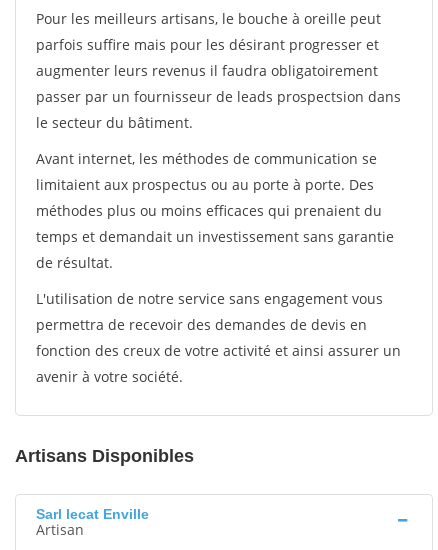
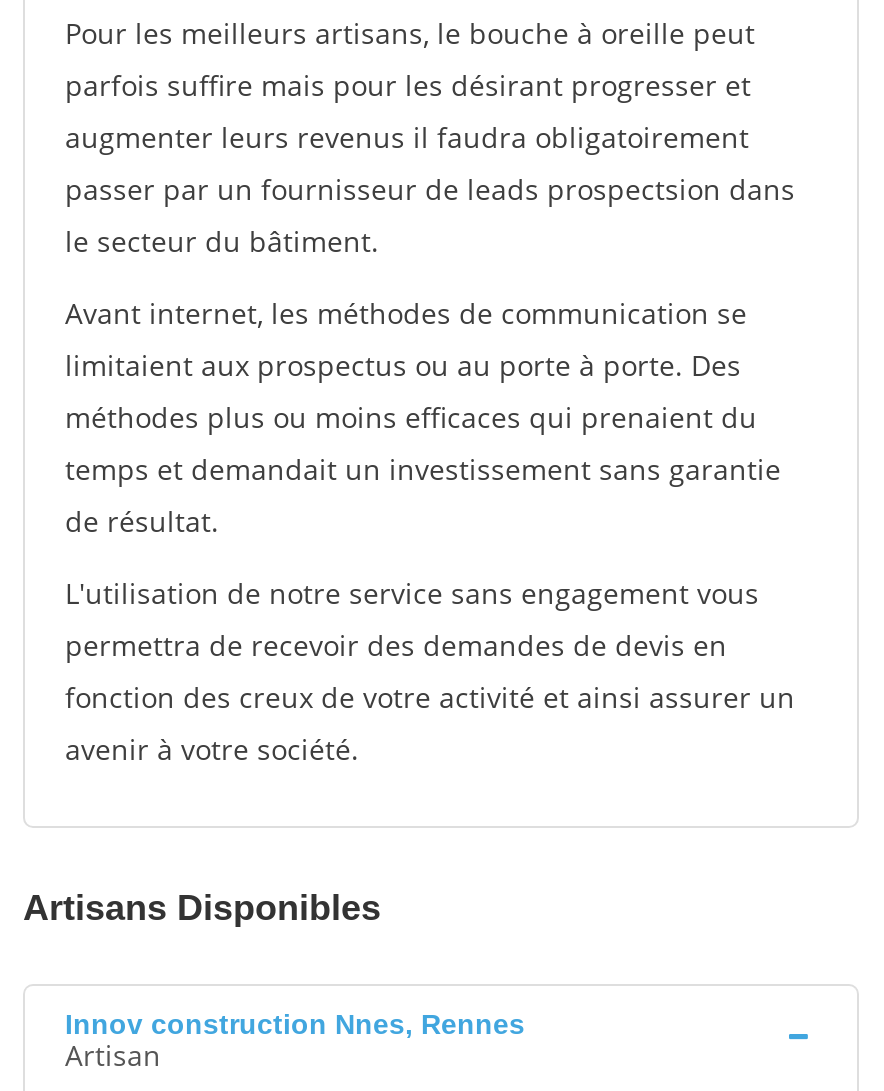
[36,506,149,522] Sarl lecat Enville -> [65,1008,525,1040] Innov construction Nnes, Rennes

